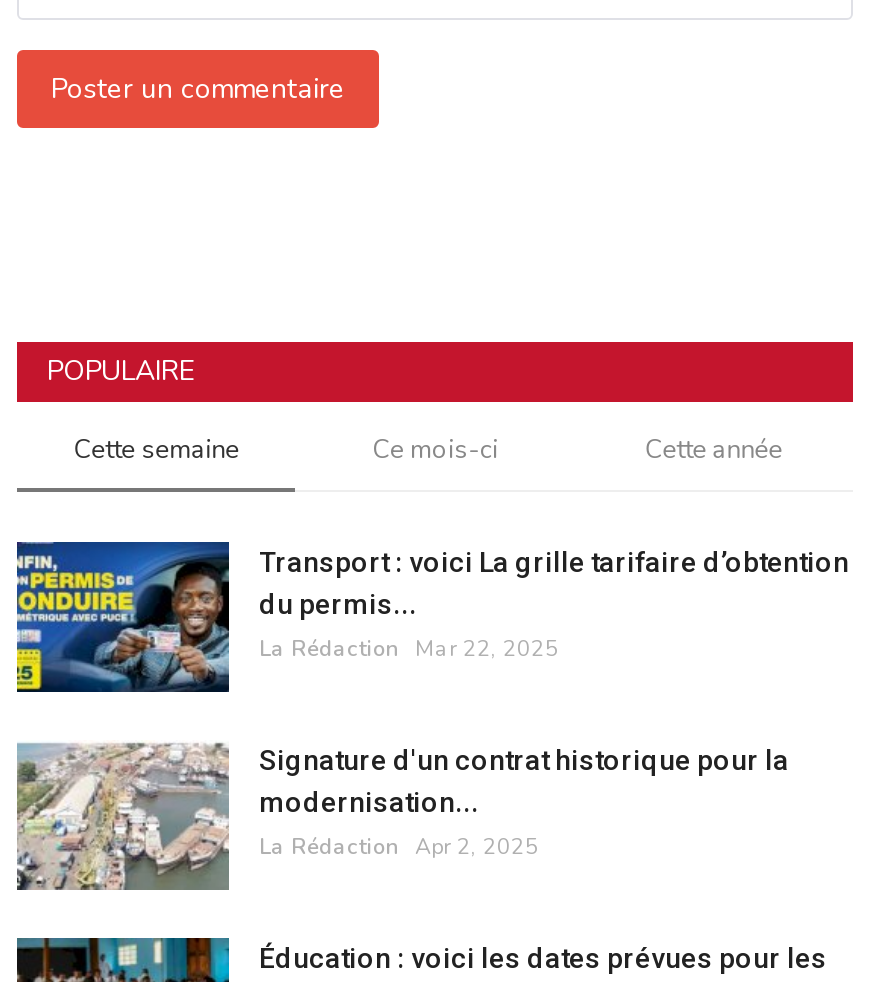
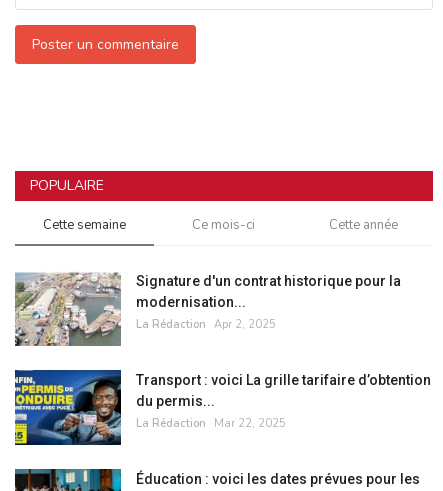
moved [15,540,849,694] -> [14,369,431,446]: [image] | Transport : voici La grille tarifaire d’obtention | du permis... | La Rédaction Mar 22, 2025
moved [13,738,789,894] -> [13,270,401,348]: [image] | Signature d'un contrat historique pour la | modernisation... | La Rédaction Apr 2, 2025

